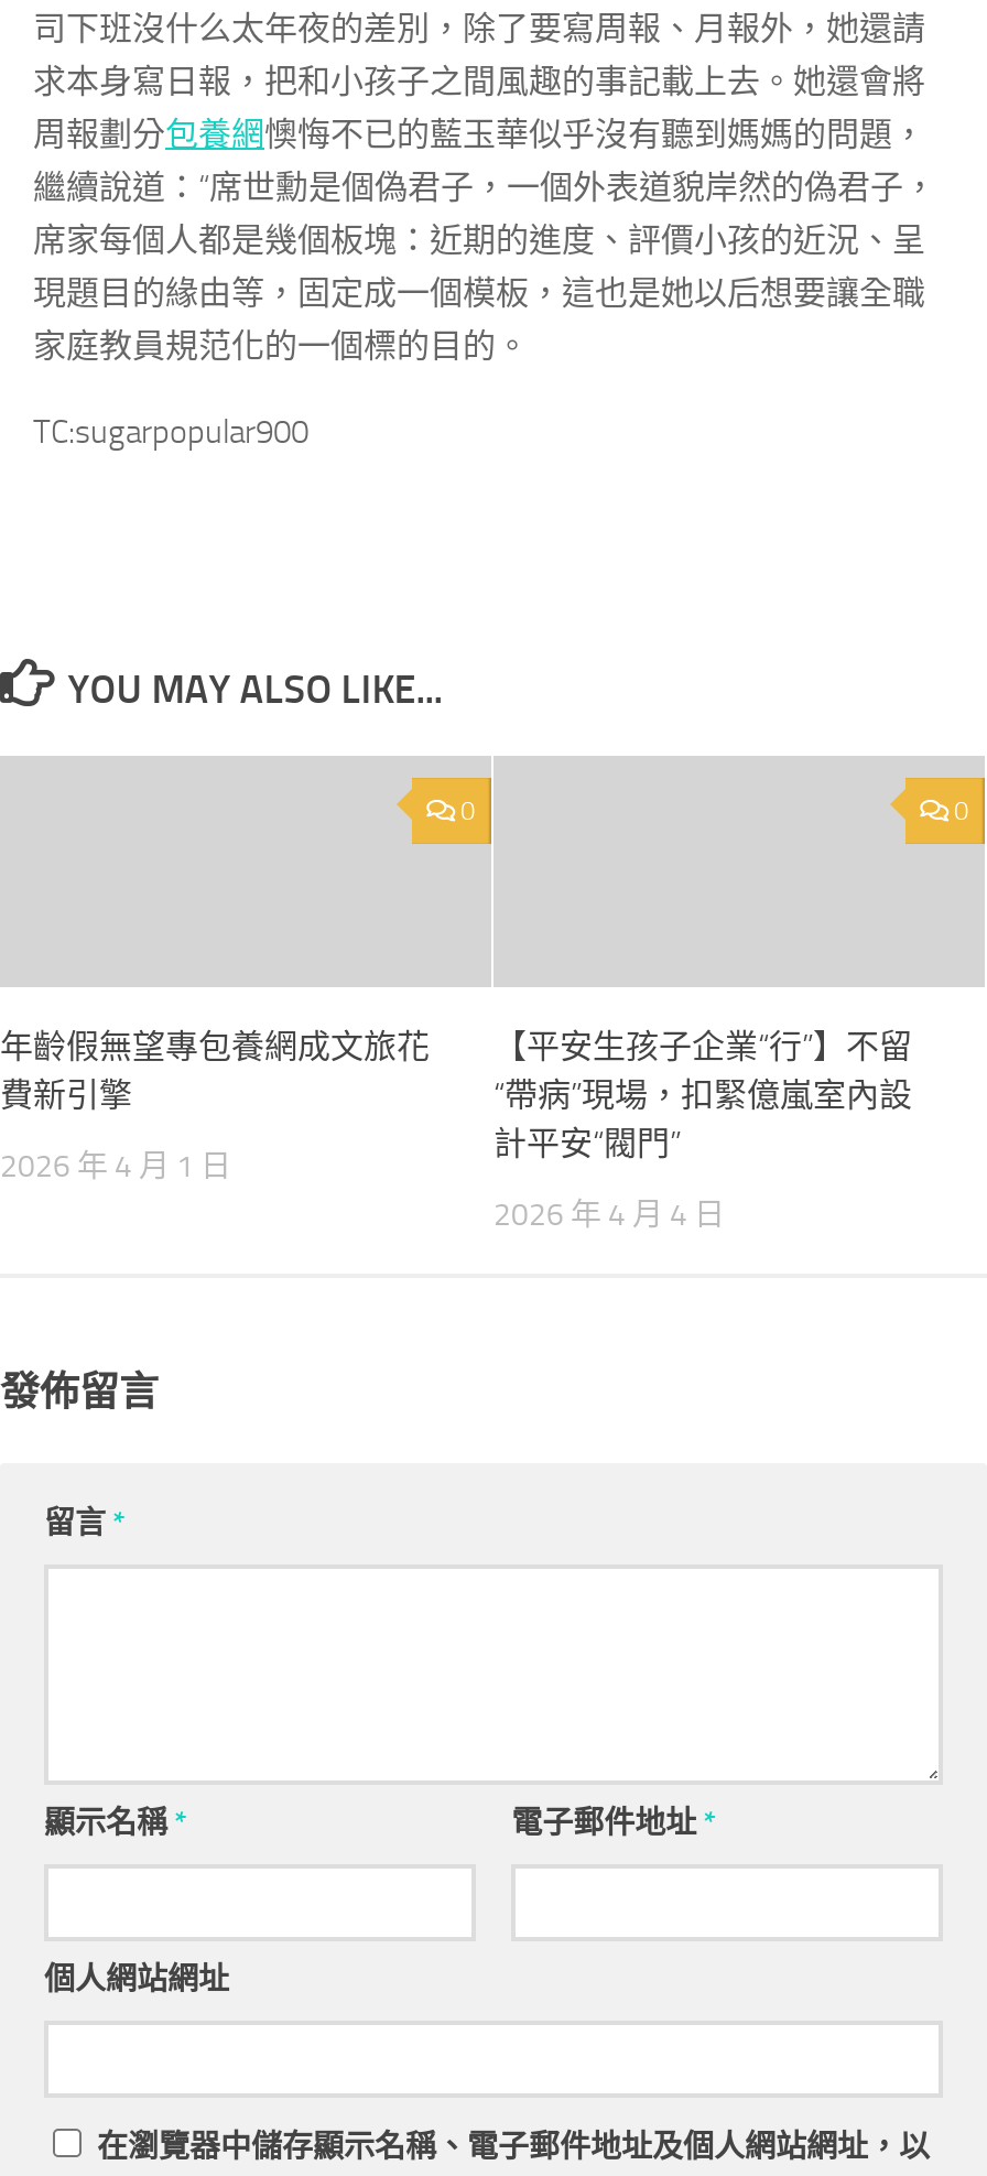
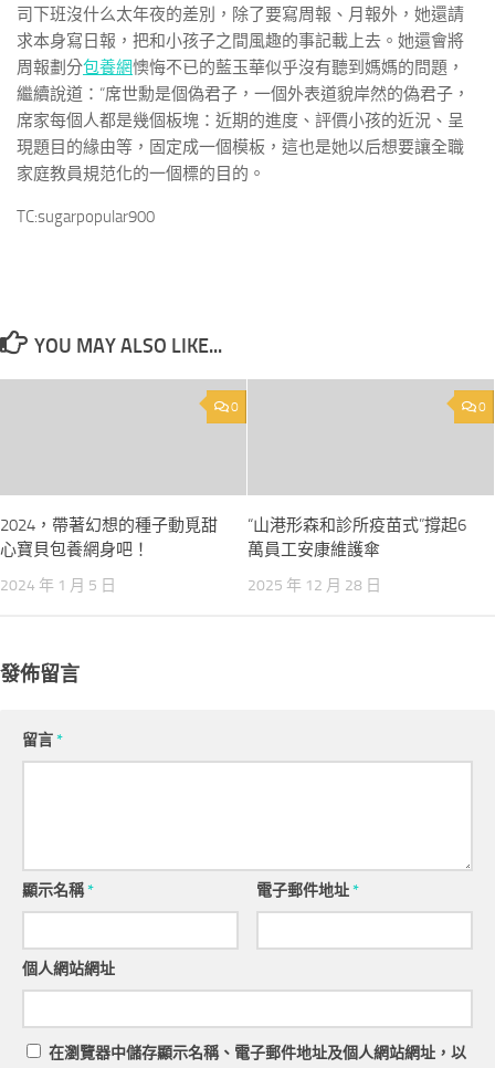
[0,1027,430,1115] 年齡假無望專包養網成文旅花 | 費新引擎 -> [0,515,218,560] 2024，帶著幻想的種子動覓甜 | 心寶貝包養網身吧！
[493,1027,912,1164] 【平安生孩子企業“行”】不留 | “帶病”現場，扣緊億嵐室內設 | 計平安“閥門” -> [247,515,466,560] “山港形森和診所疫苗式”撐起6 | 萬員工安康維護傘
[0,1148,231,1186] 2026 年 4 月 1 日 -> [0,576,116,595] 2024 年 1 月 5 日
[493,1197,725,1234] 2026 年 4 月 4 日 -> [247,576,381,595] 2025 年 12 月 28 日

